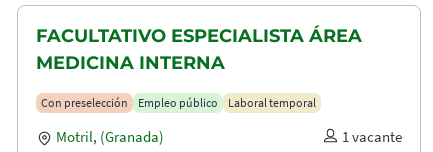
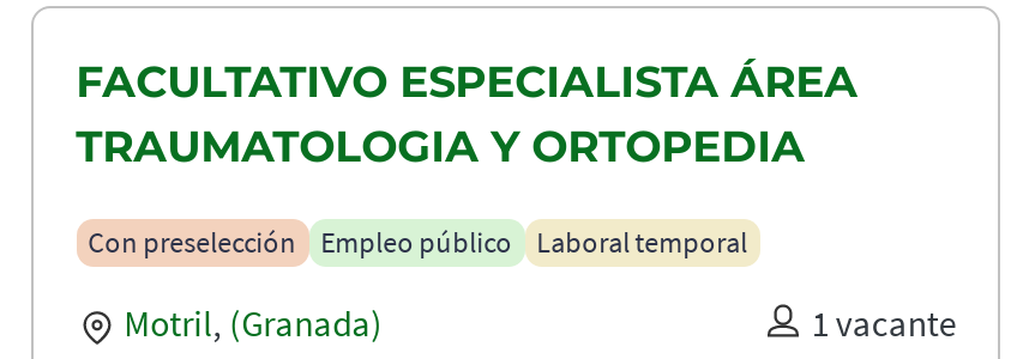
[36,52,225,74] MEDICINA INTERNA -> [76,120,805,173] TRAUMATOLOGIA Y ORTOPEDIA

